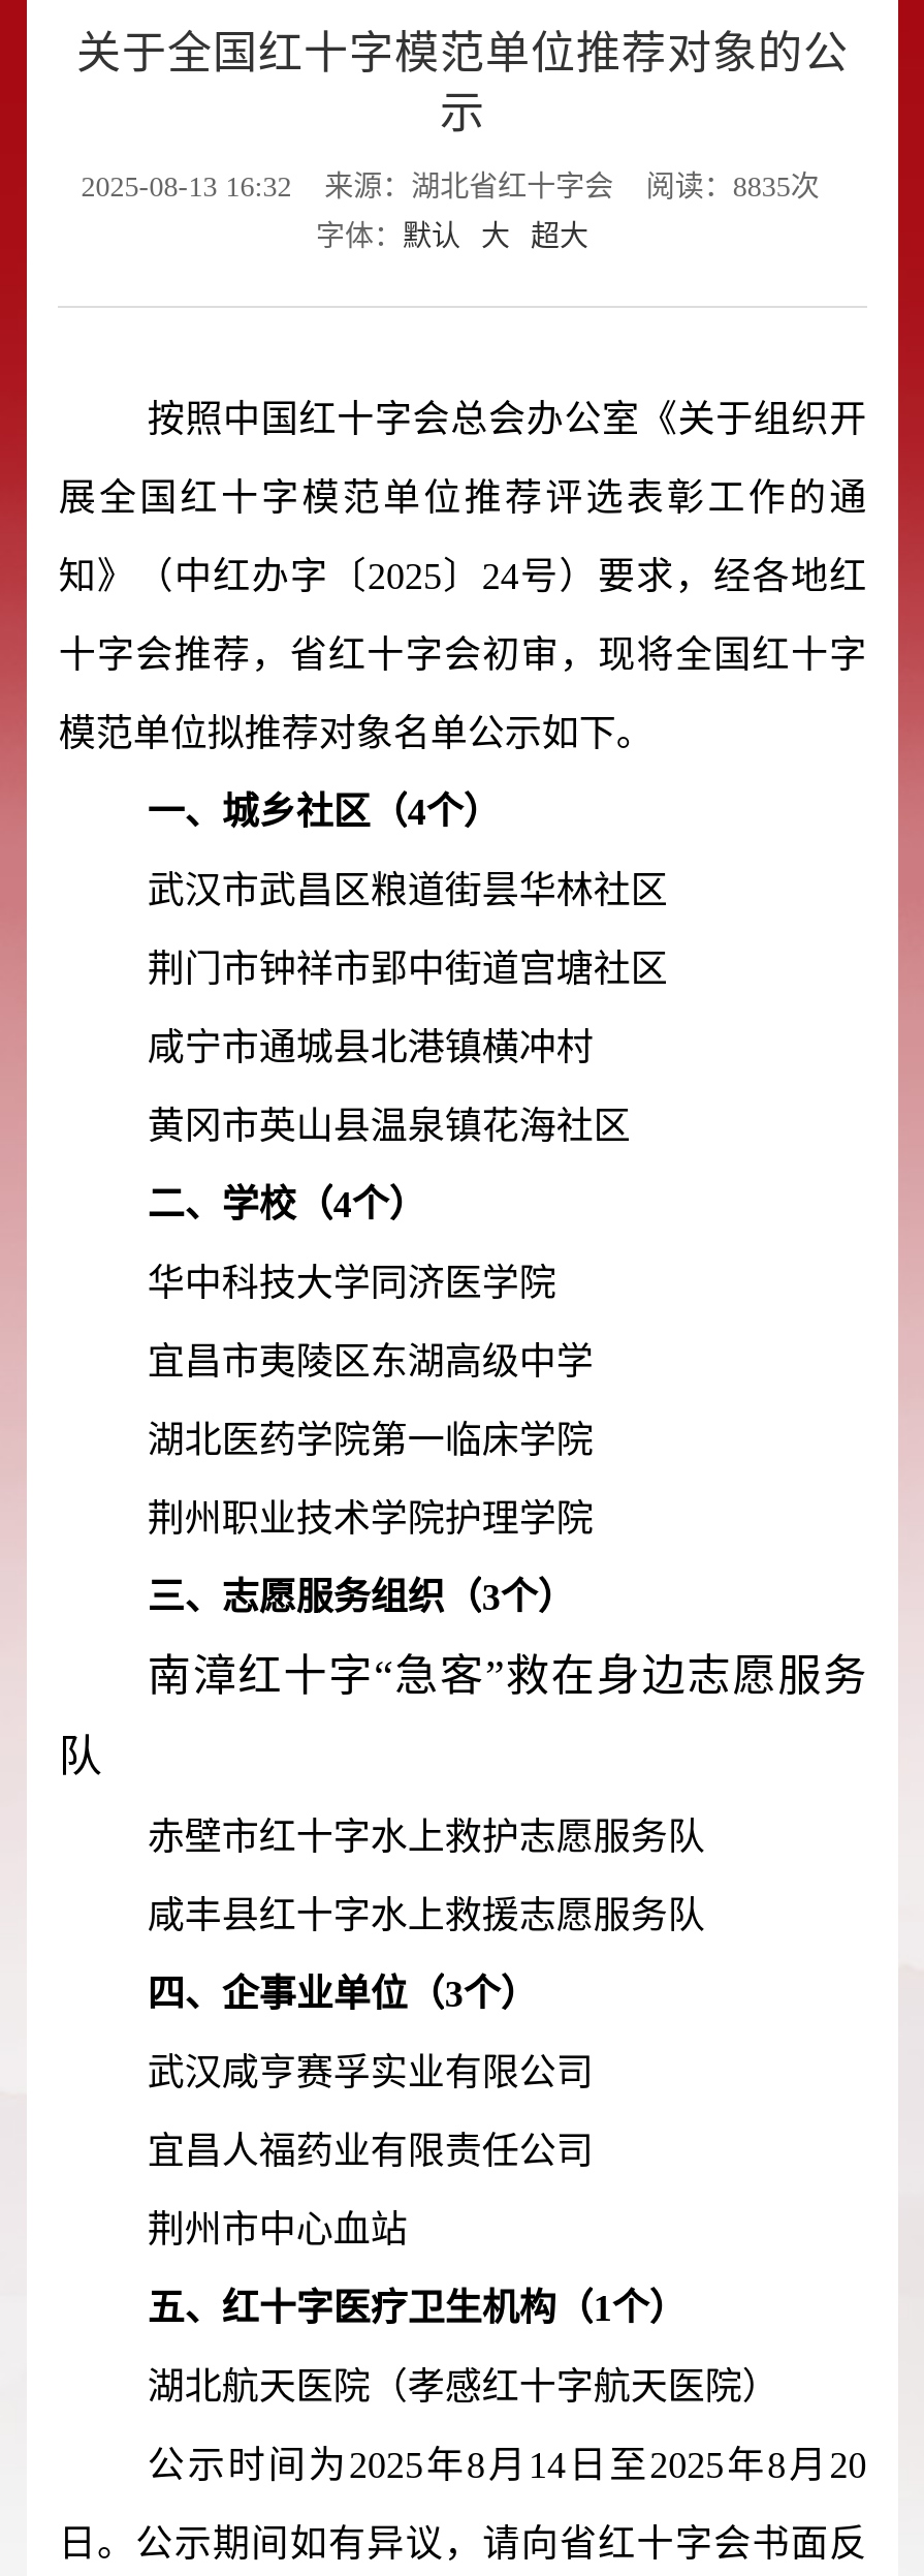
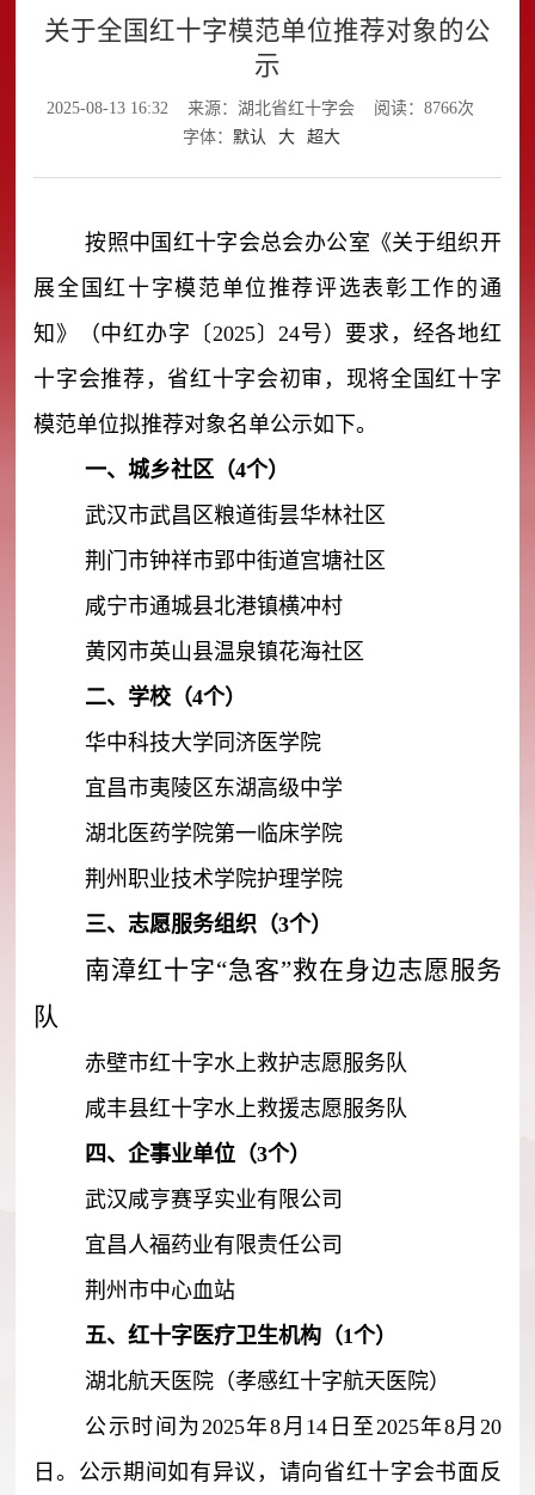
[81,172,820,203] 2025-08-13 16:32 来源：湖北省红十字会 阅读：8835次 -> [47,100,474,118] 2025-08-13 16:32 来源：湖北省红十字会 阅读：8766次

